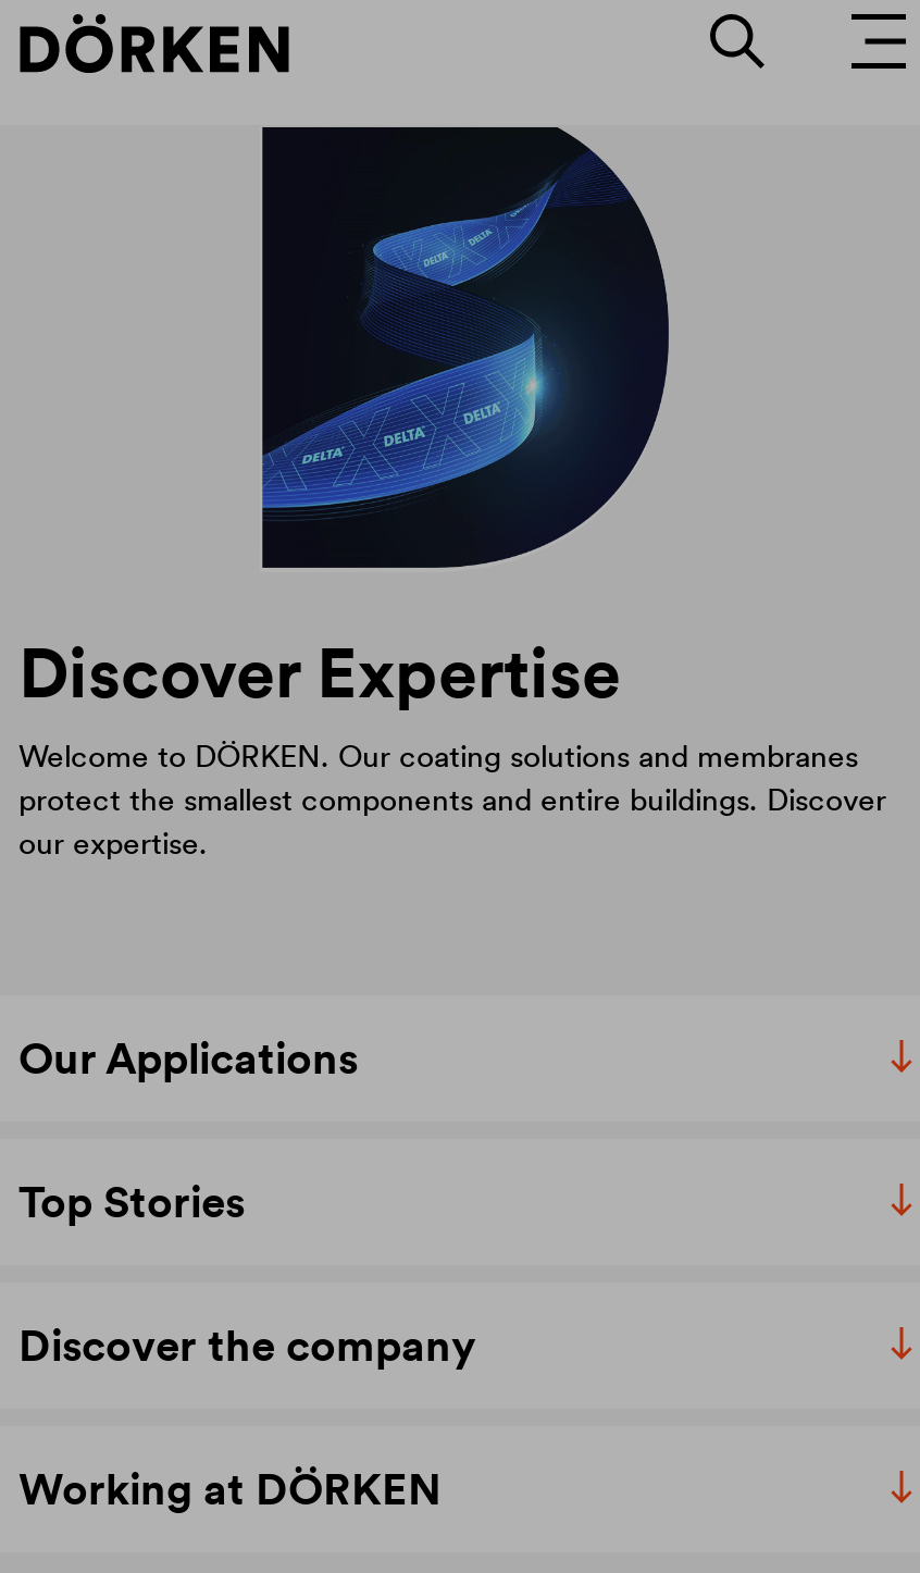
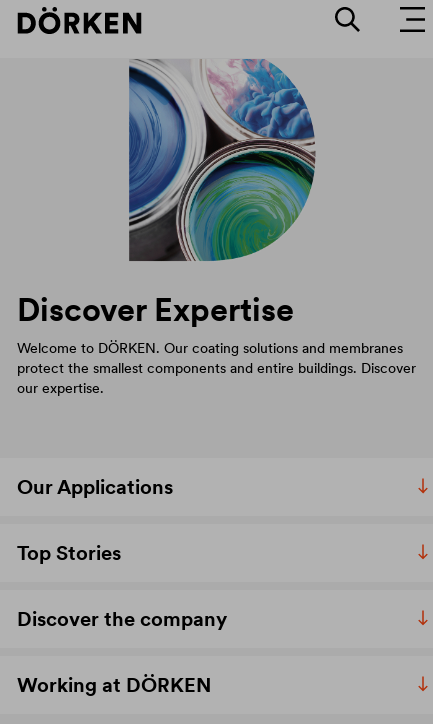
[260,125,671,569] [image] -> [128,58,316,262] [image]

